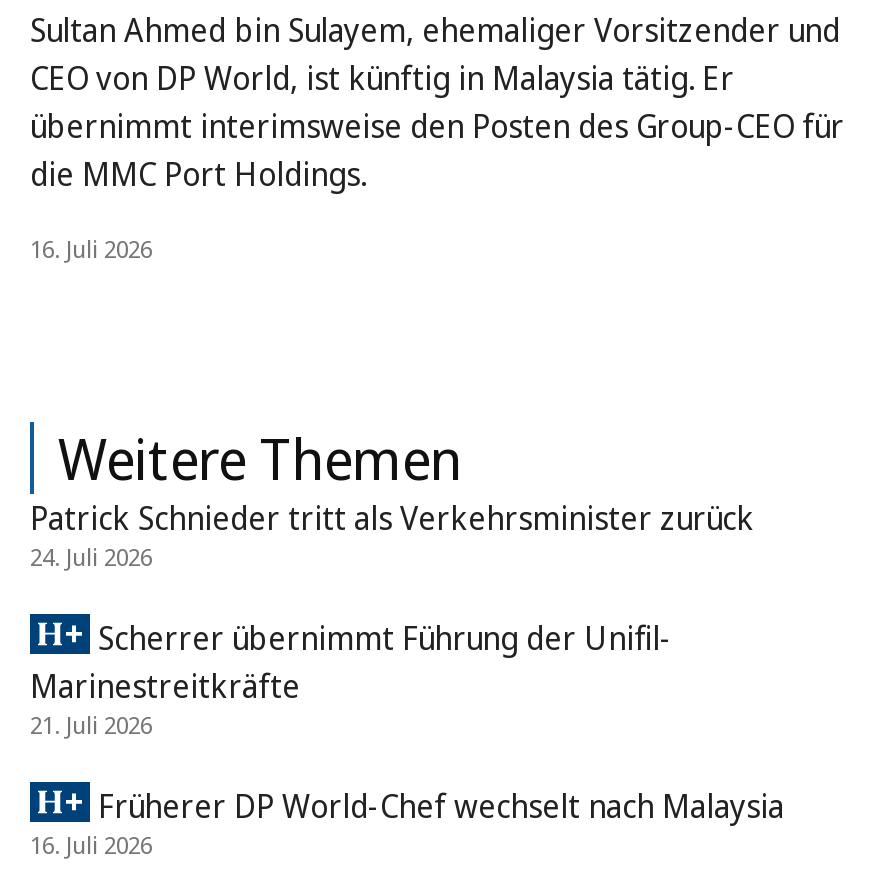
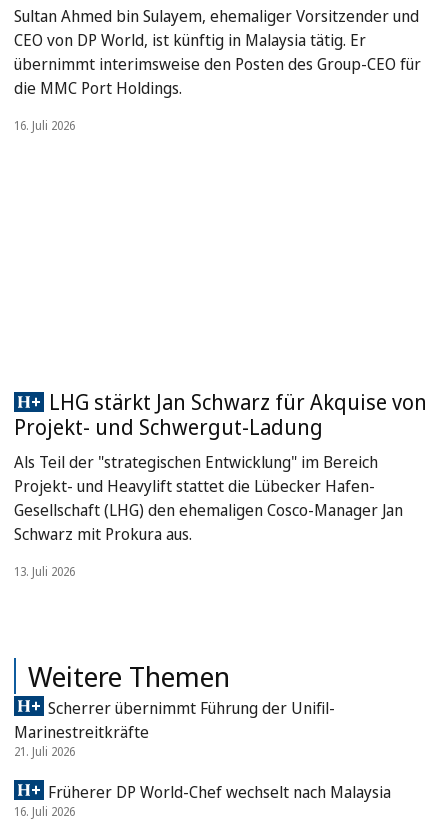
none -> [14,388,427,580] LHG stärkt Jan Schwarz für Akquise von | Projekt- und Schwergut-Ladung | Als Teil der "strategischen Entwicklung" im Bereich | Projekt- und Heavylift stattet die Lübecker Hafen- | Gesellschaft (LHG) den ehemaligen Cosco-Manager Jan | Schwarz mit Prokura aus. | 13. Juli 2026
moved [58,421,462,497] -> [28,657,230,695]: Weitere Themen
[30,497,754,575] Patrick Schnieder tritt als Verkehrsminister zurück | 24. Juli 2026 -> none

